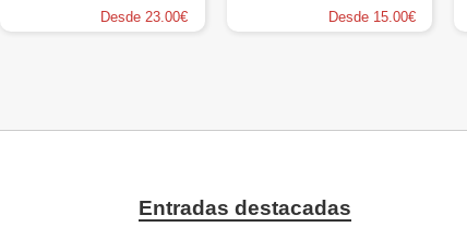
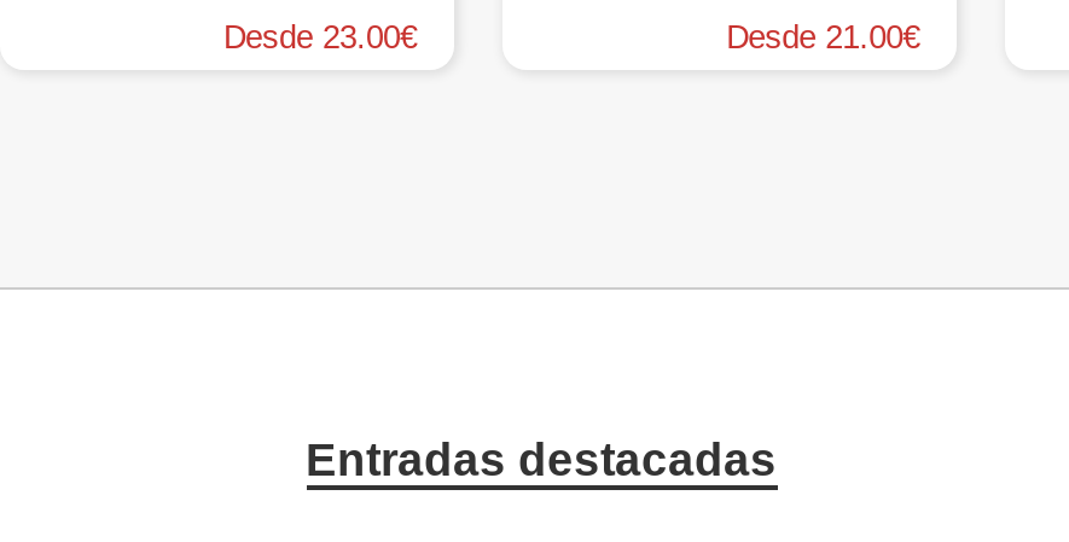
[328,9,415,25] Desde 15.00€ -> [726,19,919,55] Desde 21.00€

